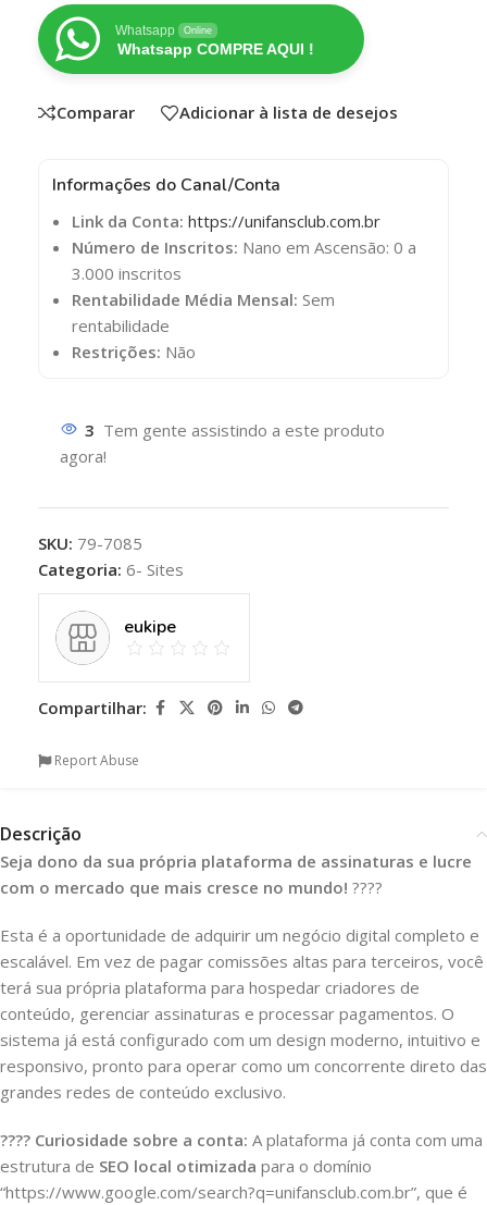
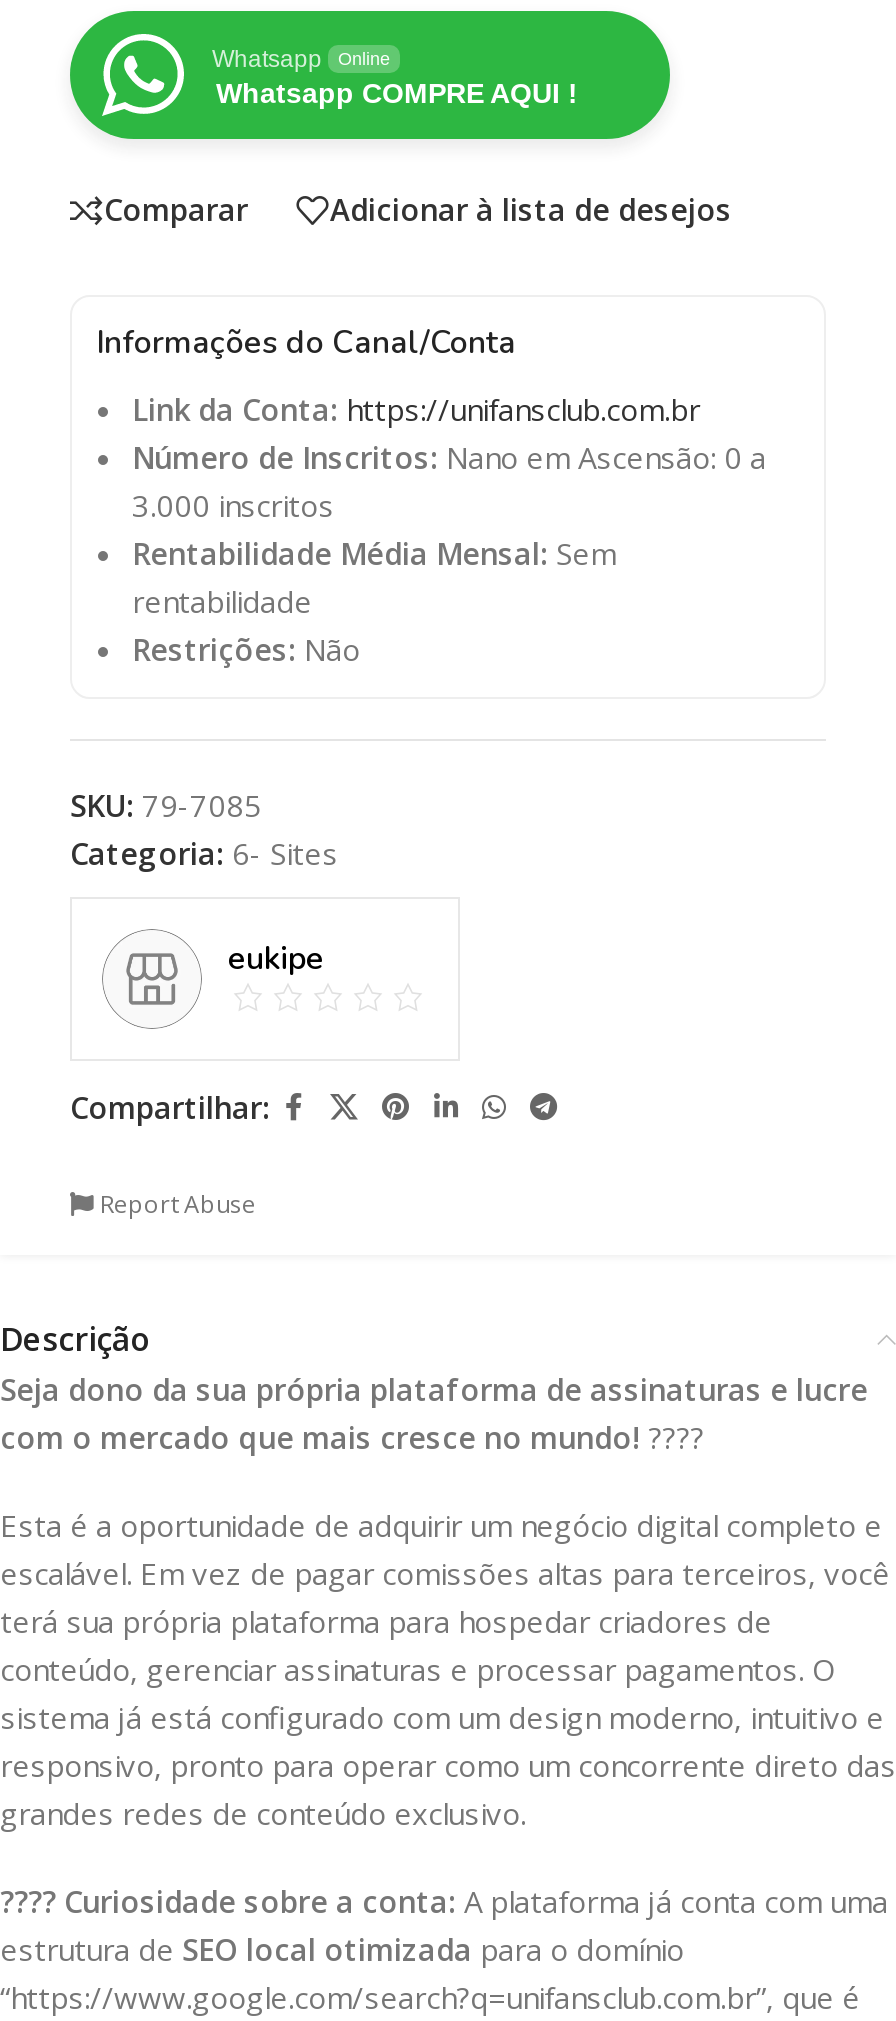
[60,419,385,466] 3 Tem gente assistindo a este produto | agora! -> none

